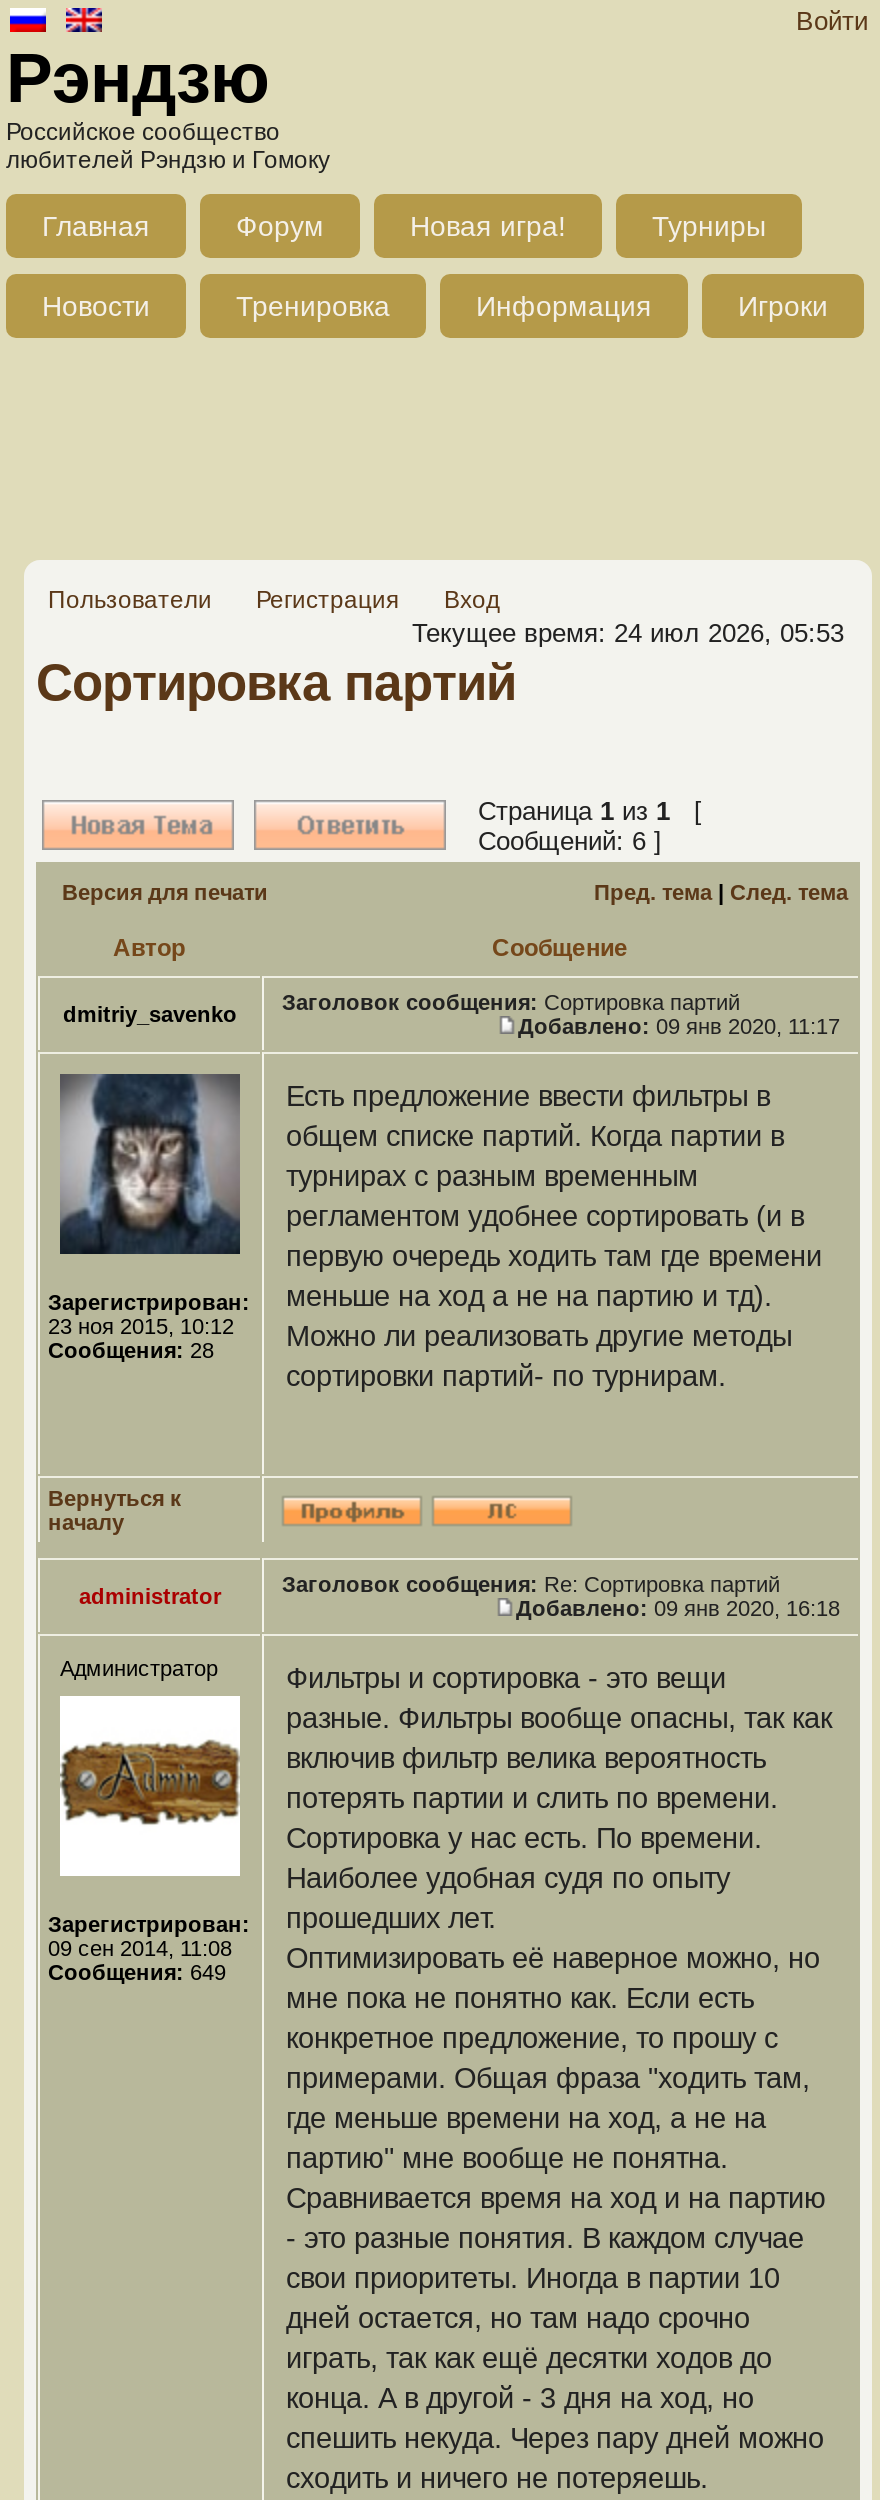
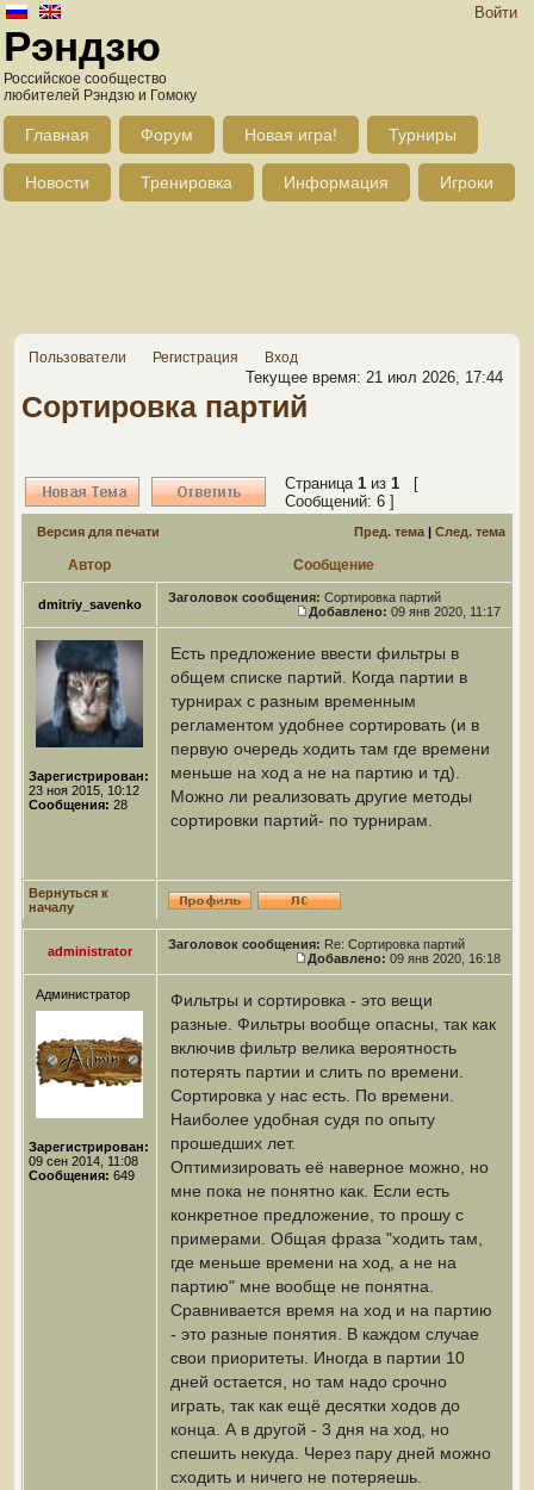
[412,618,844,648] Текущее время: 24 июл 2026, 05:53 -> [246,368,503,386] Текущее время: 21 июл 2026, 17:44

